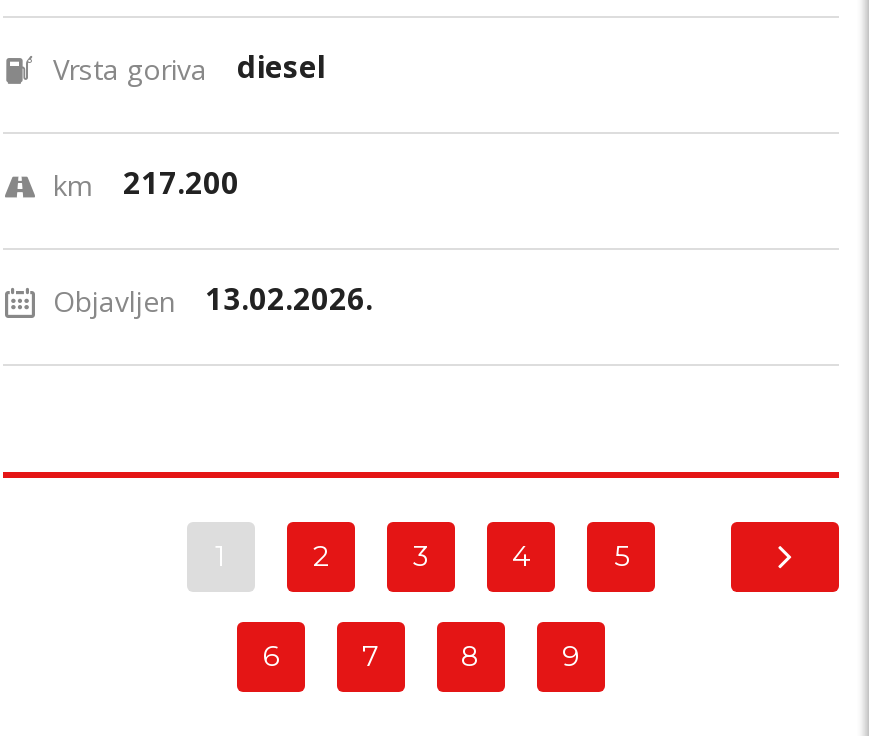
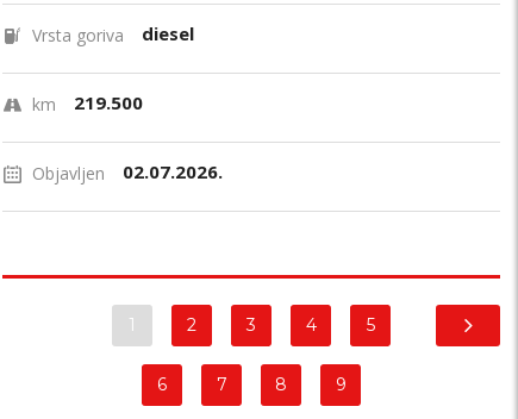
[53,162,239,204] km 217.200 -> [32,90,143,115] km 219.500
[53,278,373,320] Objavljen 13.02.2026. -> [32,160,223,185] Objavljen 02.07.2026.

